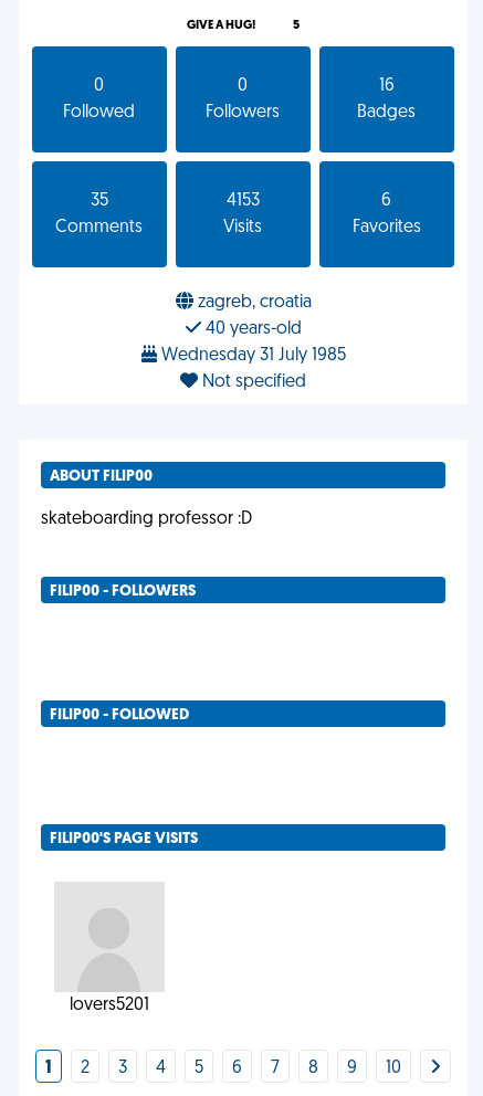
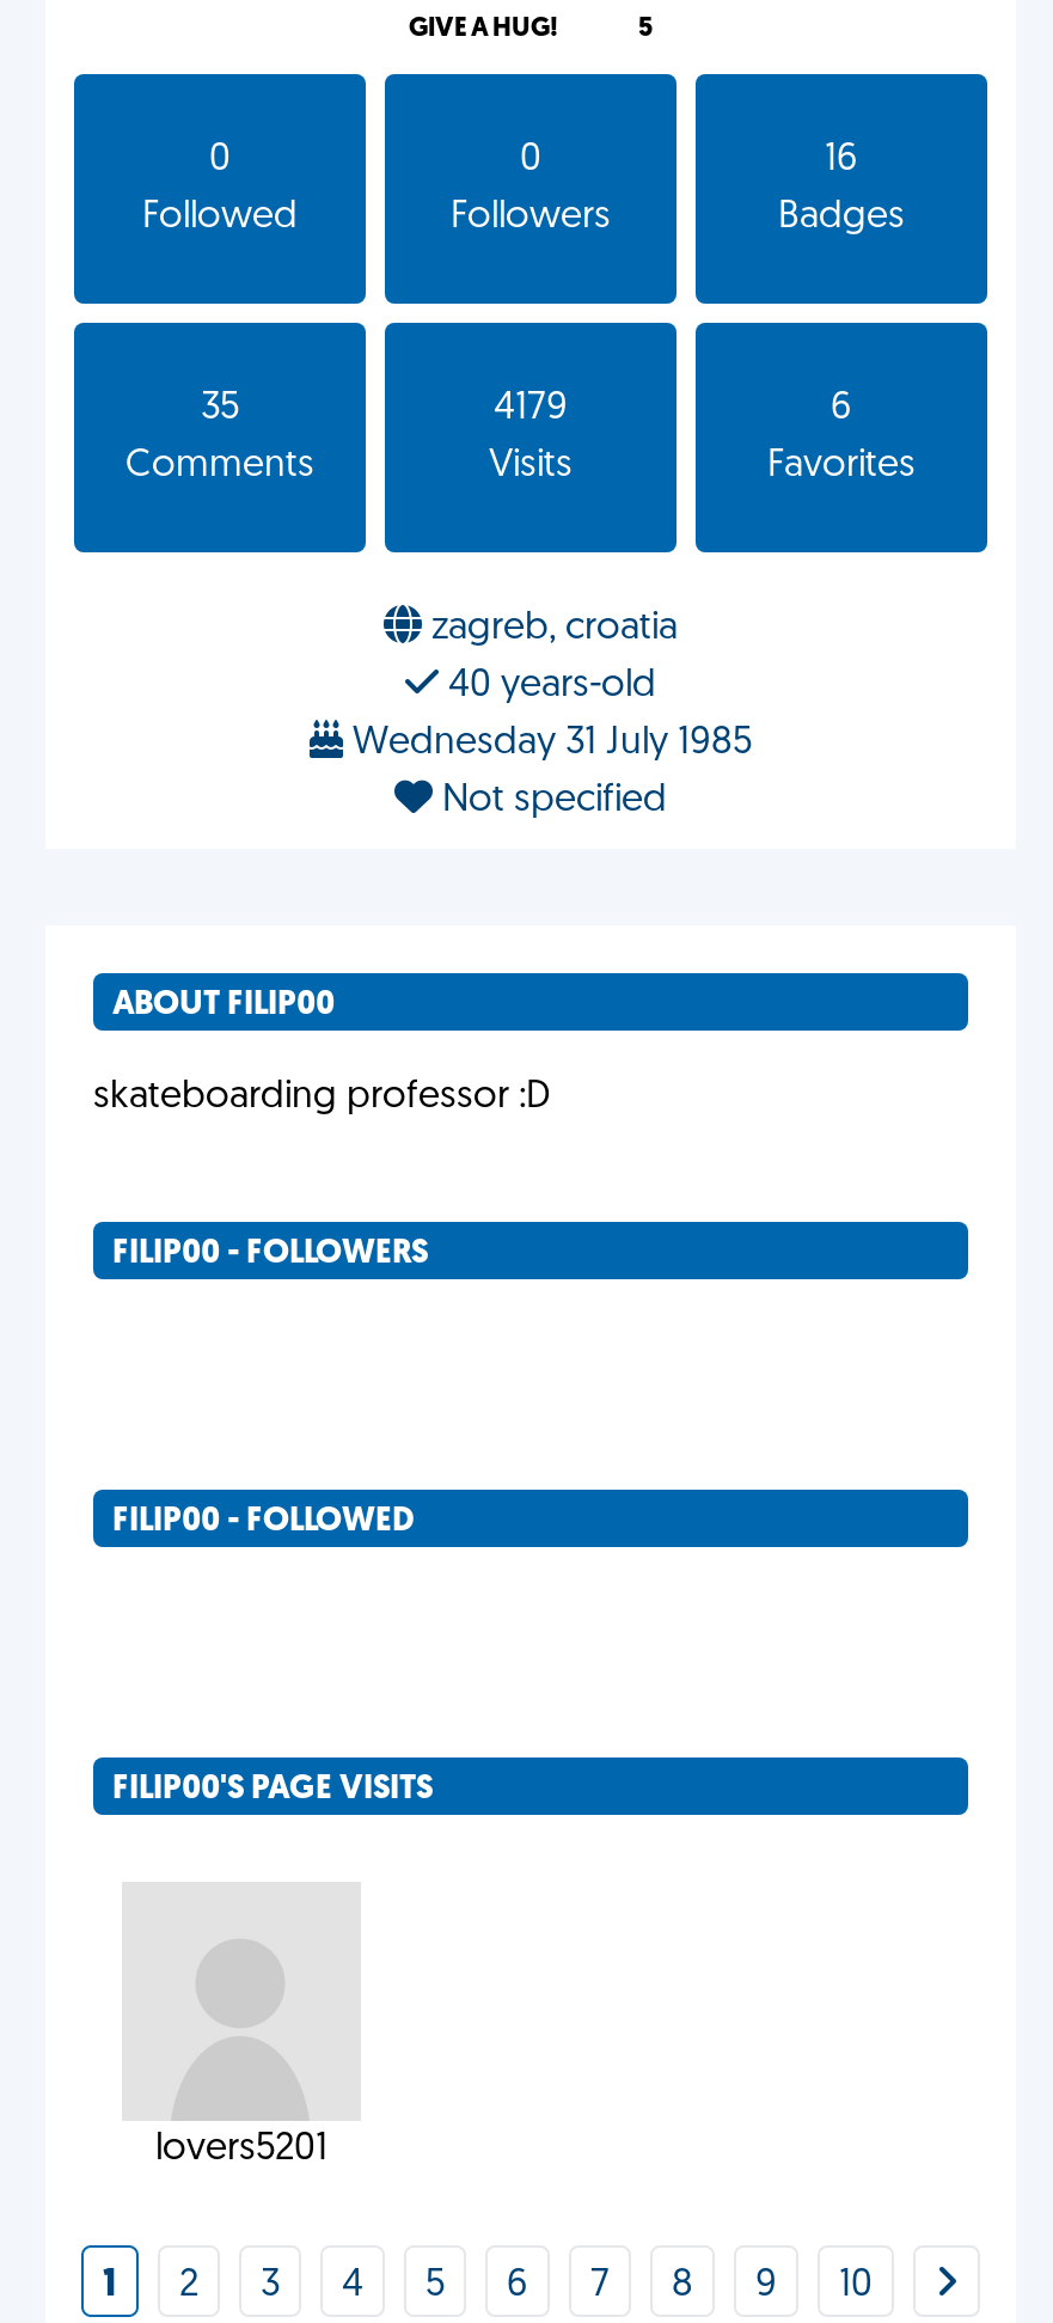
[227,192,260,210] 4153 -> [494,390,568,428] 4179

